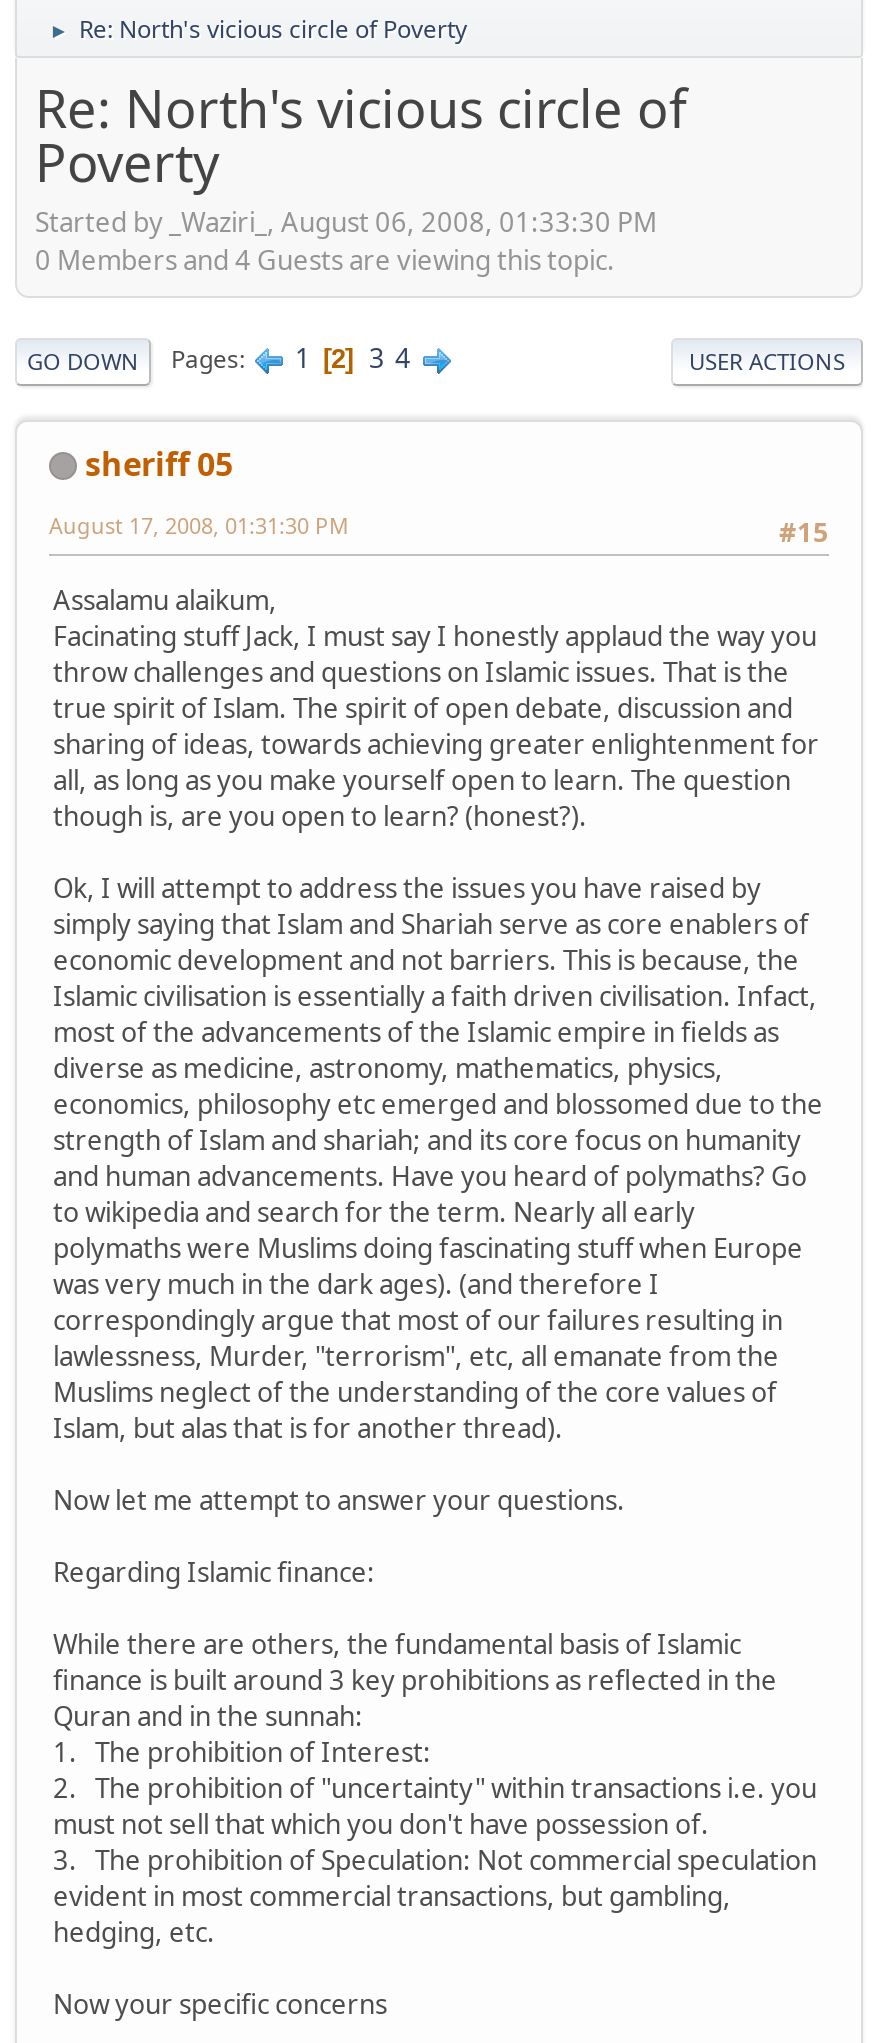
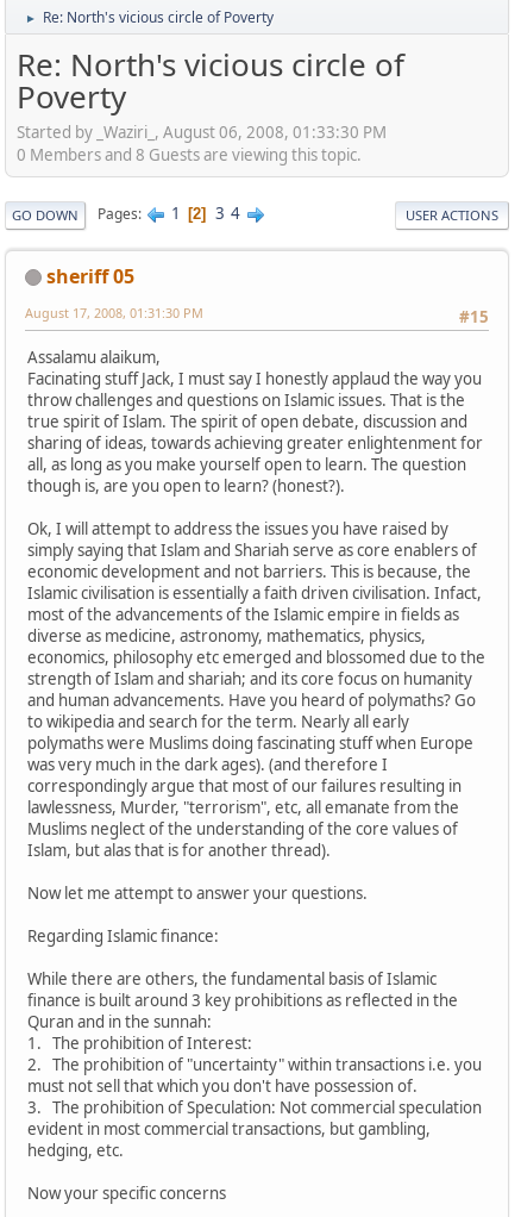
[35,241,615,277] 0 Members and 4 Guests are viewing this topic. -> [17,143,362,165] 0 Members and 8 Guests are viewing this topic.

